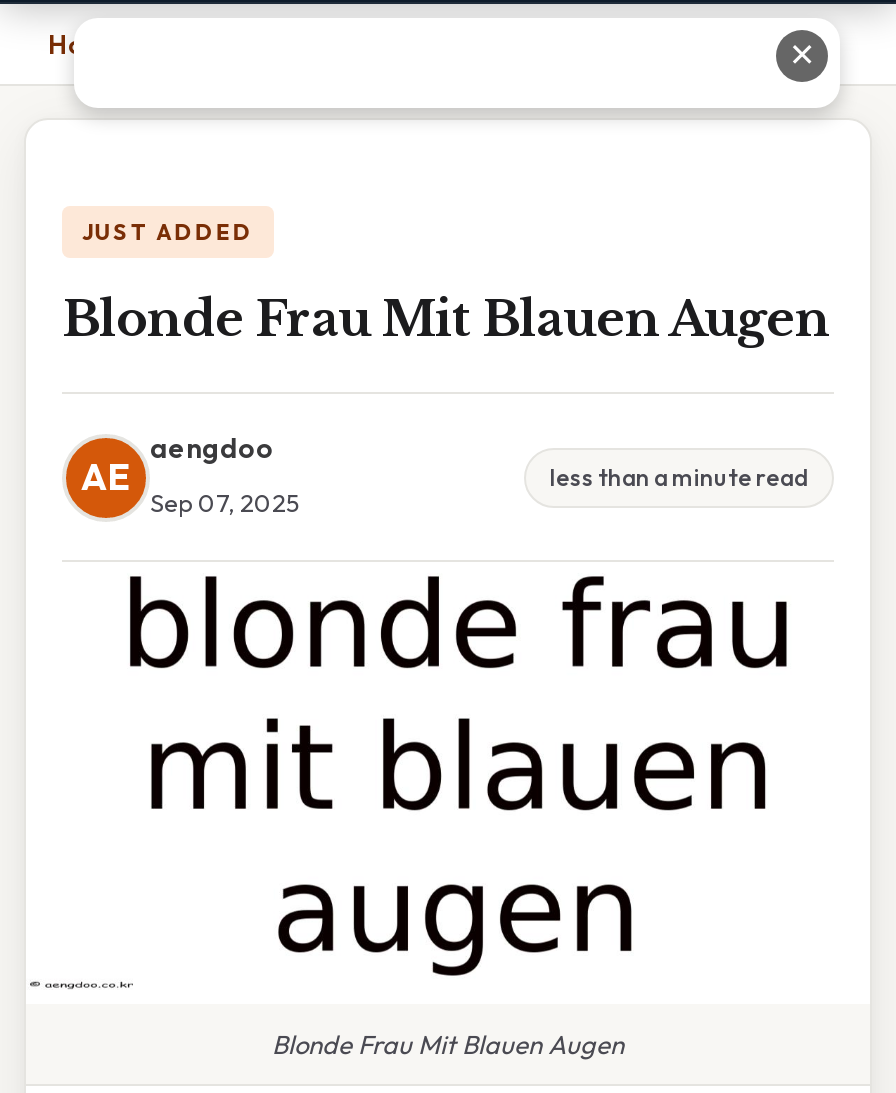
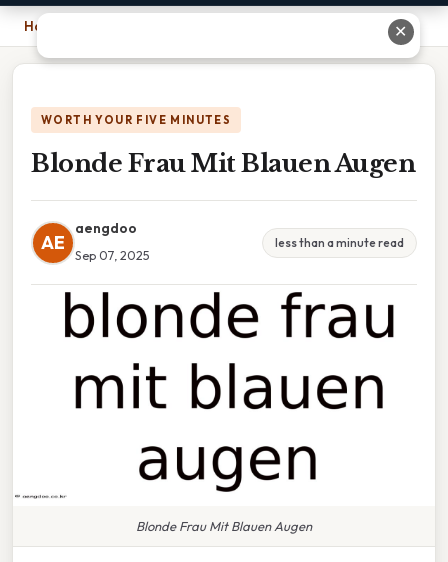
[82,218,254,246] JUST ADDED -> [41,113,231,127] WORTH YOUR FIVE MINUTES

